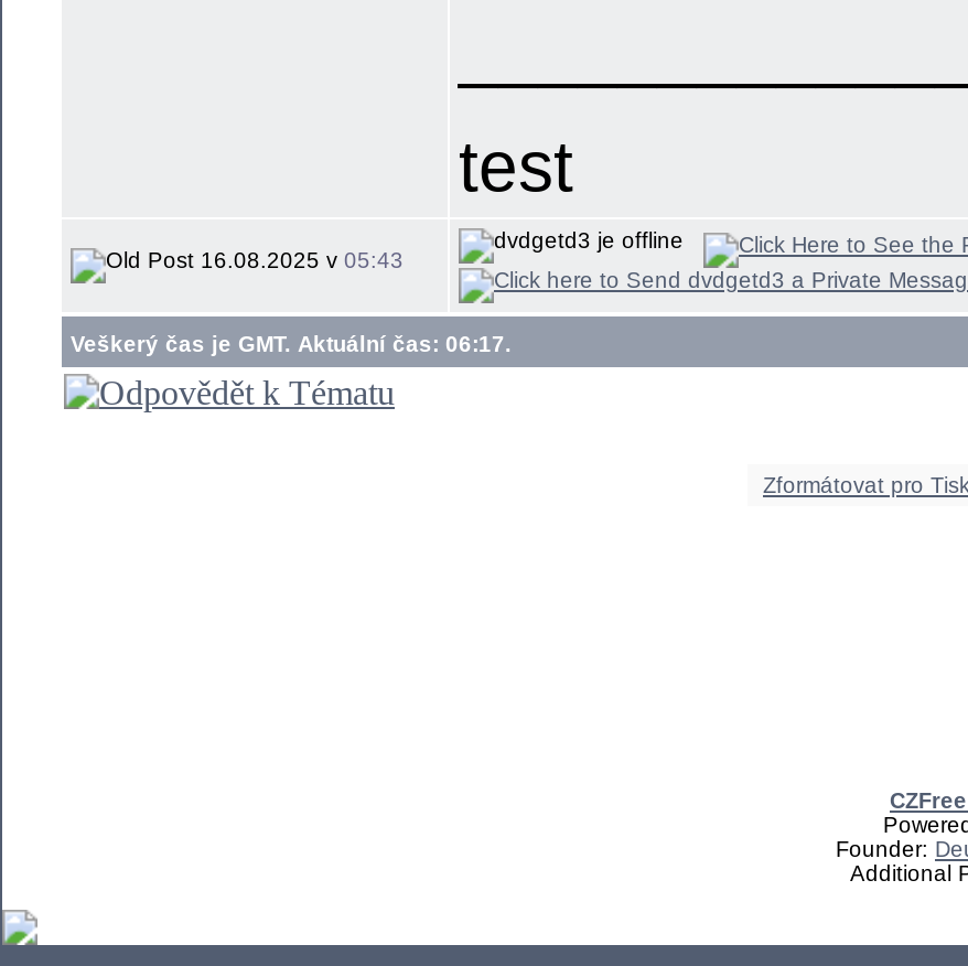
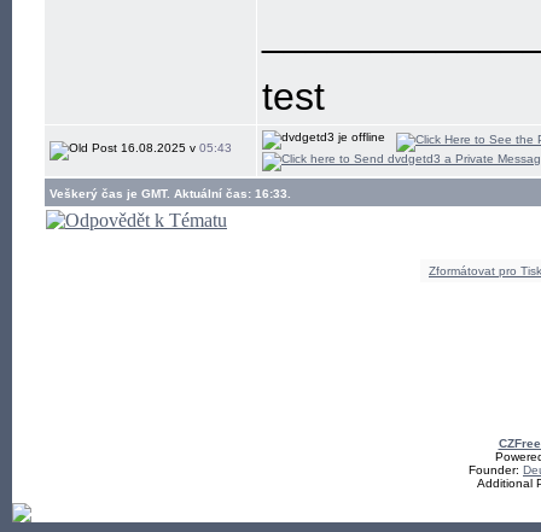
[71,332,512,356] Veškerý čas je GMT. Aktuální čas: 06:17. -> [50,187,291,200] Veškerý čas je GMT. Aktuální čas: 16:33.

